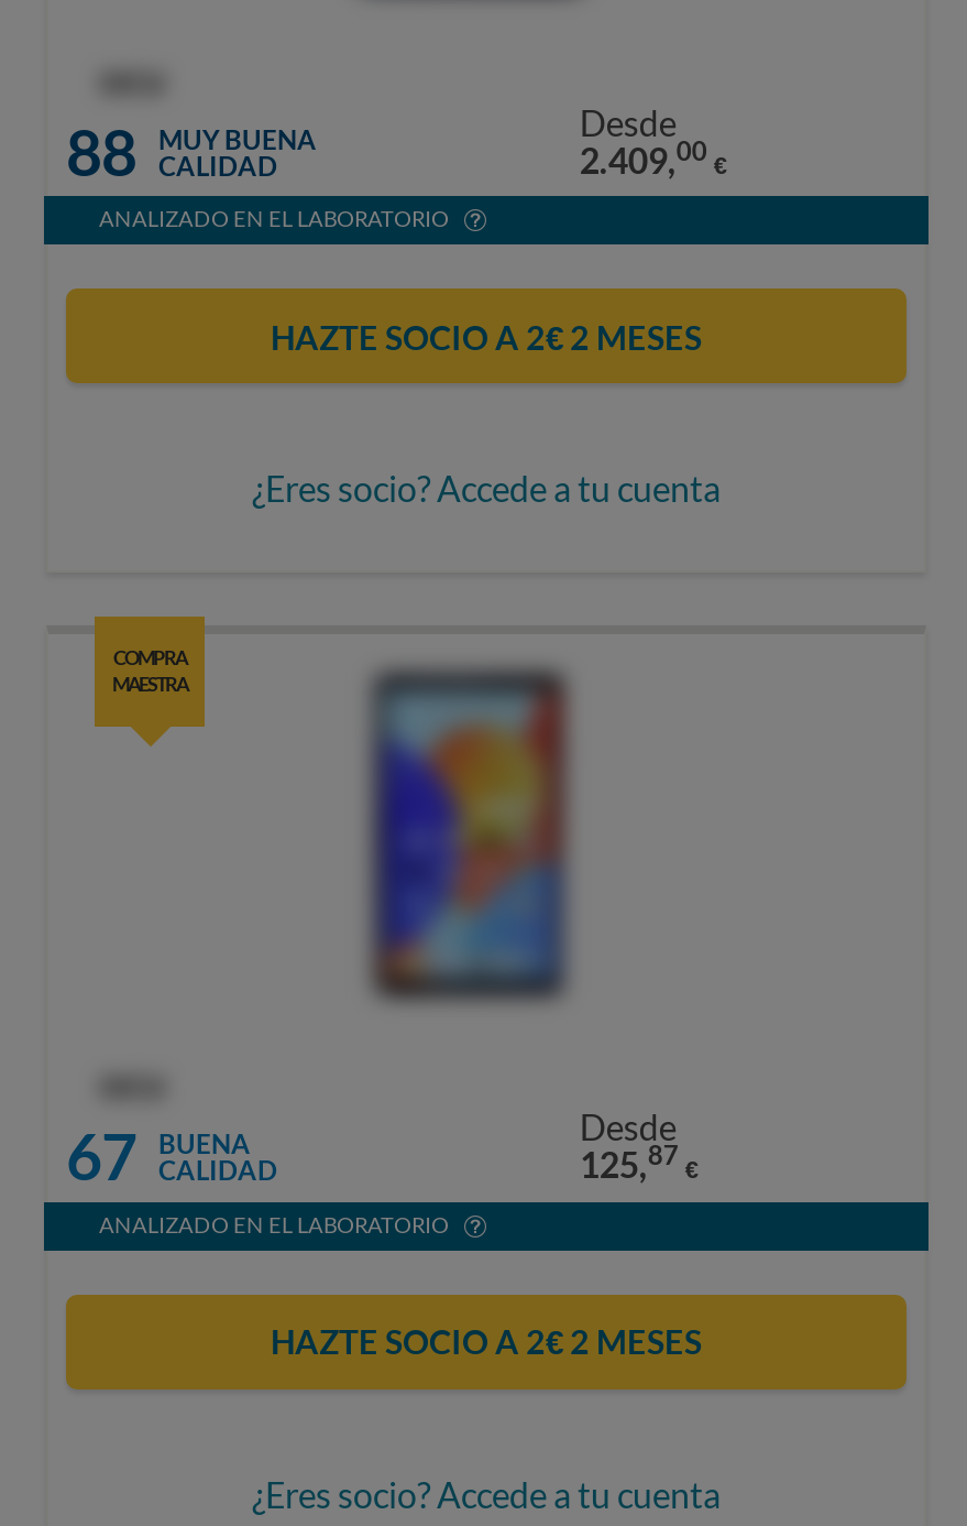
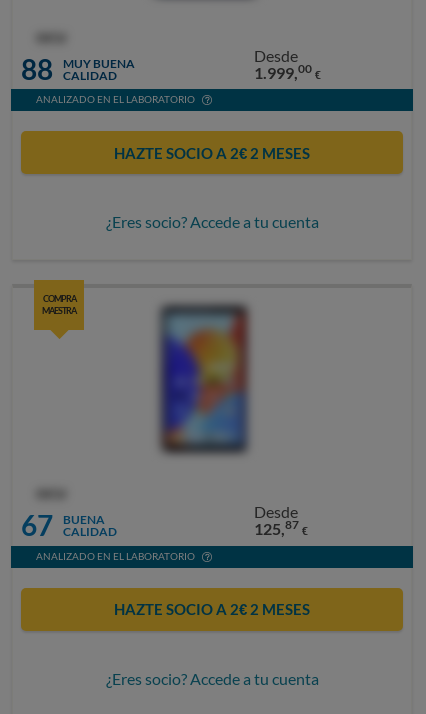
[579,135,727,181] 2.409,00 € -> [254,61,321,82] 1.999,00 €

